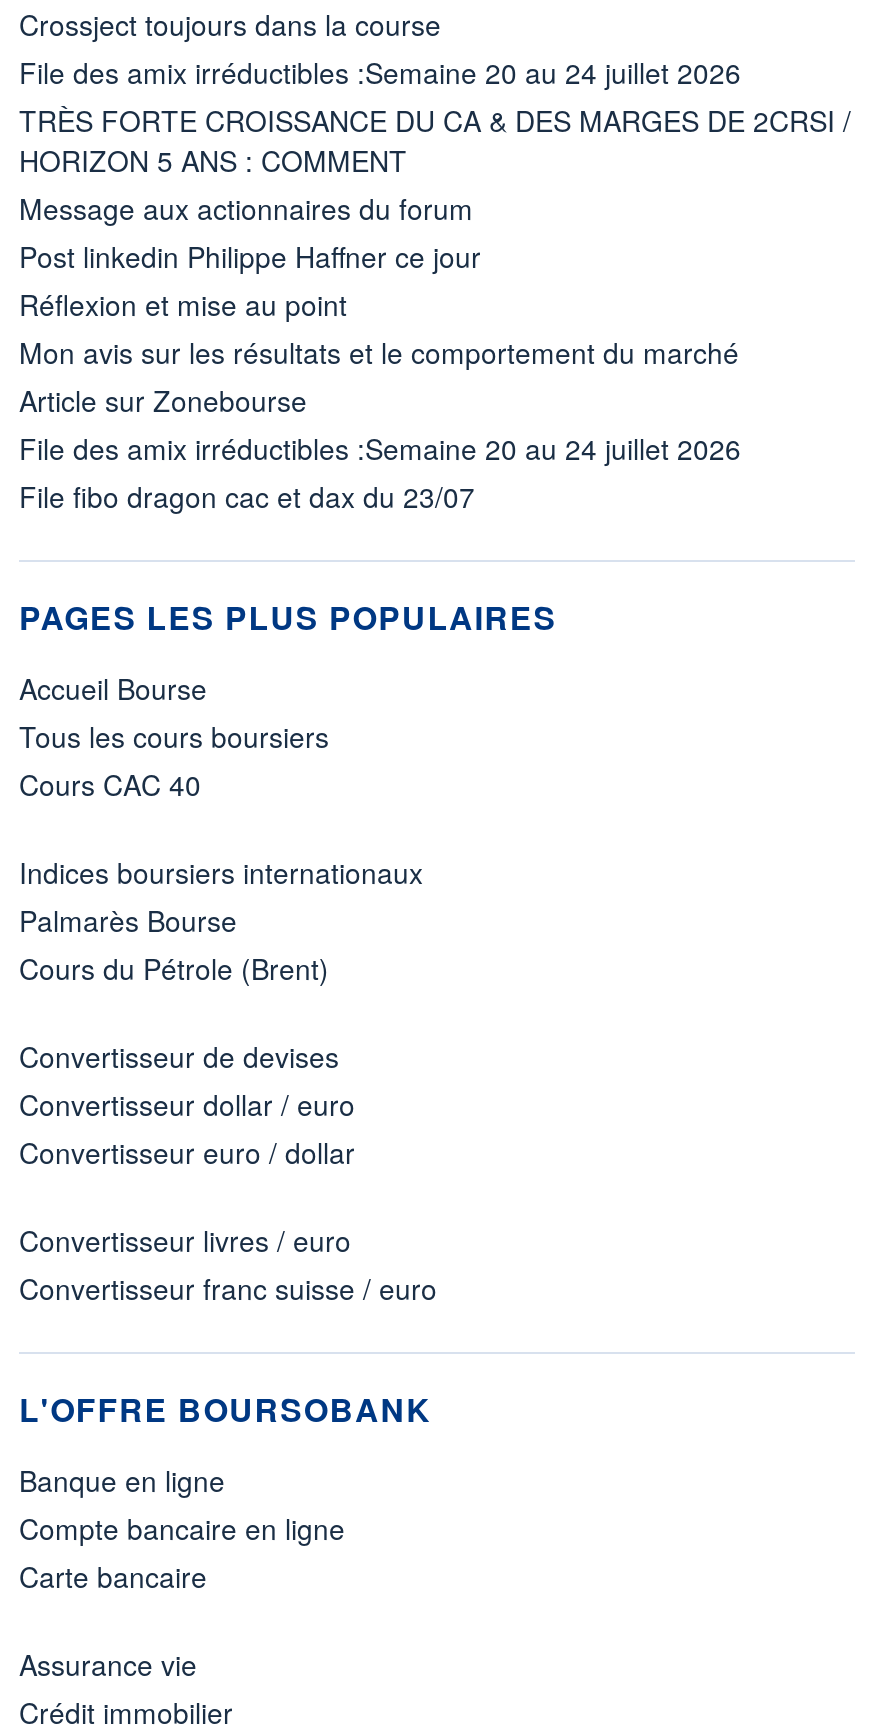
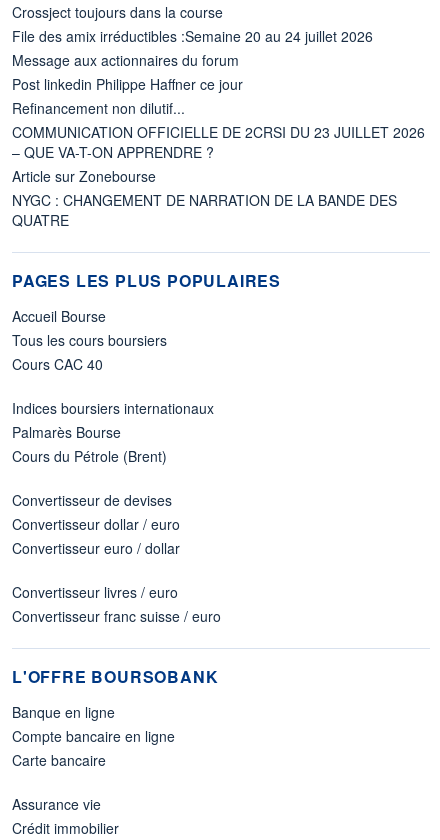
[19,100,851,180] TRÈS FORTE CROISSANCE DU CA & DES MARGES DE 2CRSI / | HORIZON 5 ANS : COMMENT -> none
moved [19,188,481,276] -> [12,50,243,94]: Message aux actionnaires du forum | Post linkedin Philippe Haffner ce jour
[19,284,739,372] Réflexion et mise au point | Mon avis sur les résultats et le comportement du marché -> [12,98,425,162] Refinancement non dilutif... | COMMUNICATION OFFICIELLE DE 2CRSI DU 23 JUILLET 2026 | – QUE VA-T-ON APPRENDRE ?
[19,428,741,516] File des amix irréductibles :Semaine 20 au 24 juillet 2026 | File fibo dragon cac et dax du 23/07 -> [12,190,397,230] NYGC : CHANGEMENT DE NARRATION DE LA BANDE DES | QUATRE

